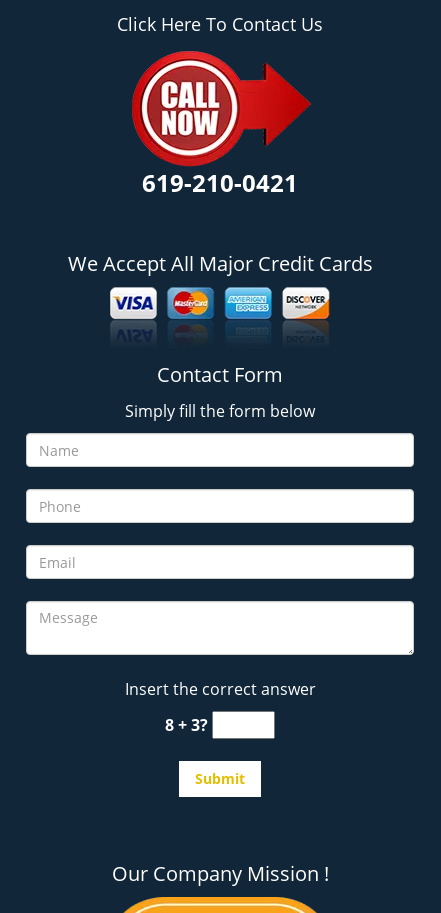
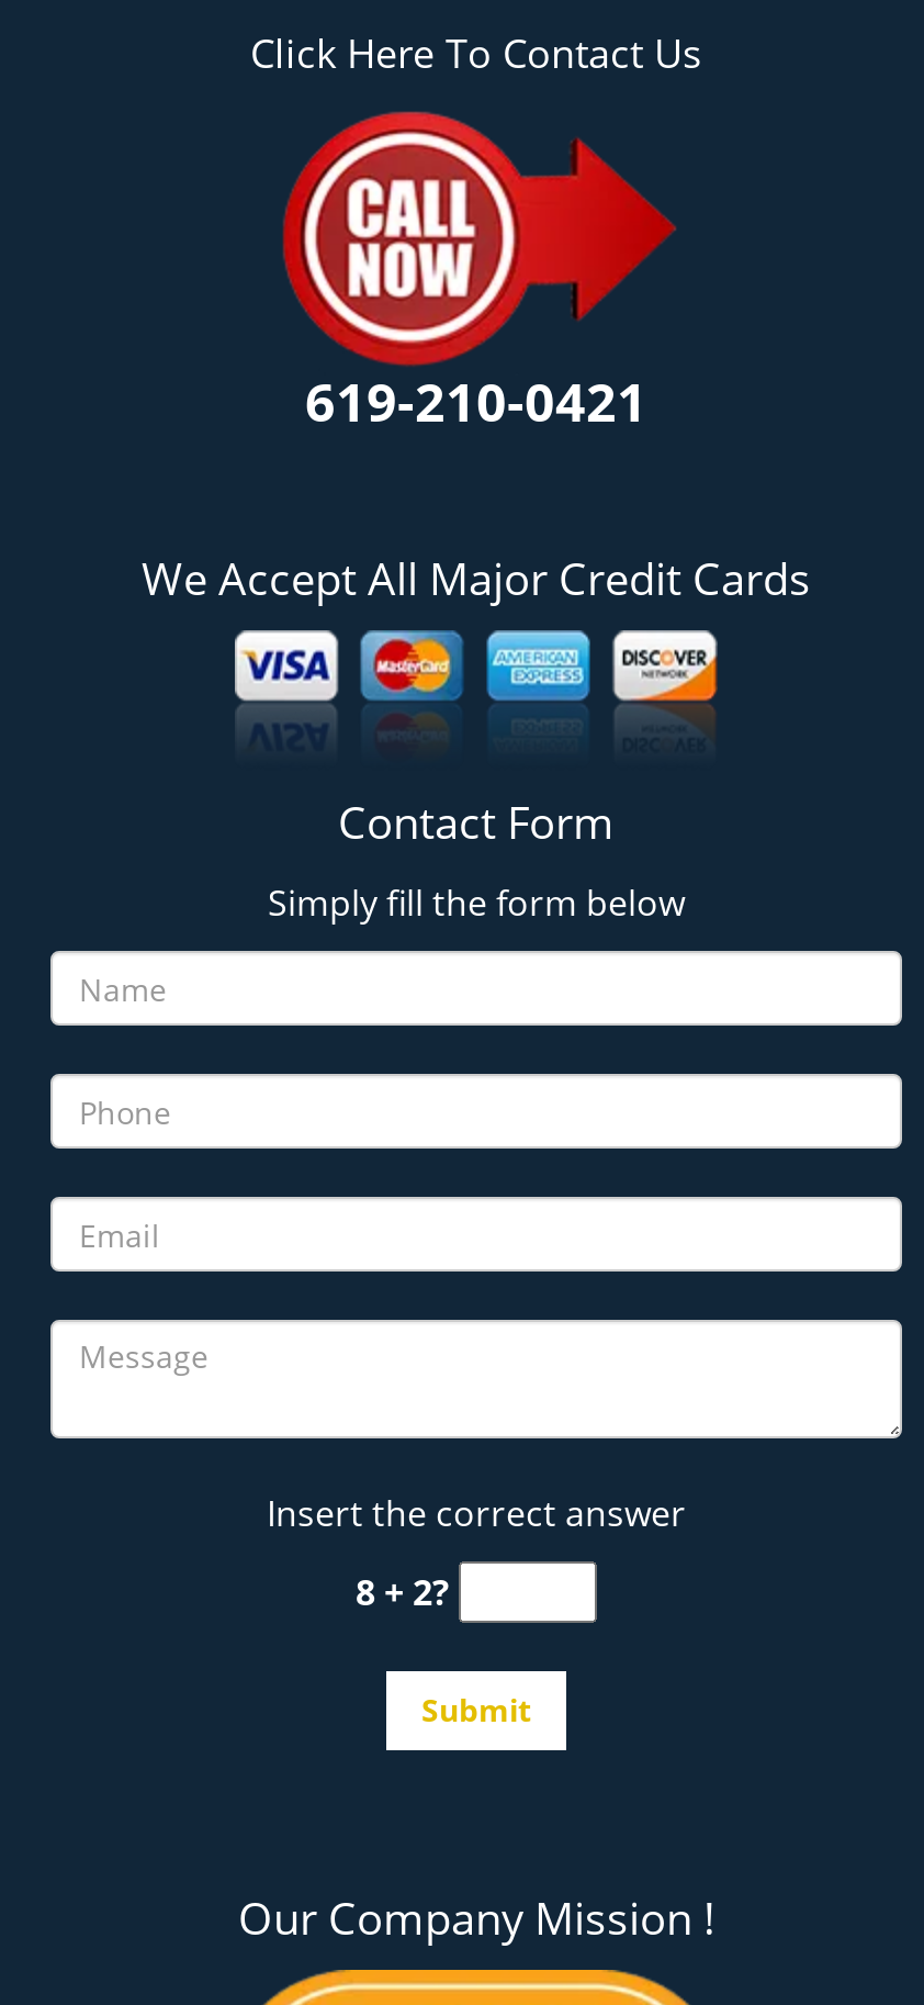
[165,714,208,736] 8 + 3? -> [356,1568,450,1616] 8 + 2?

